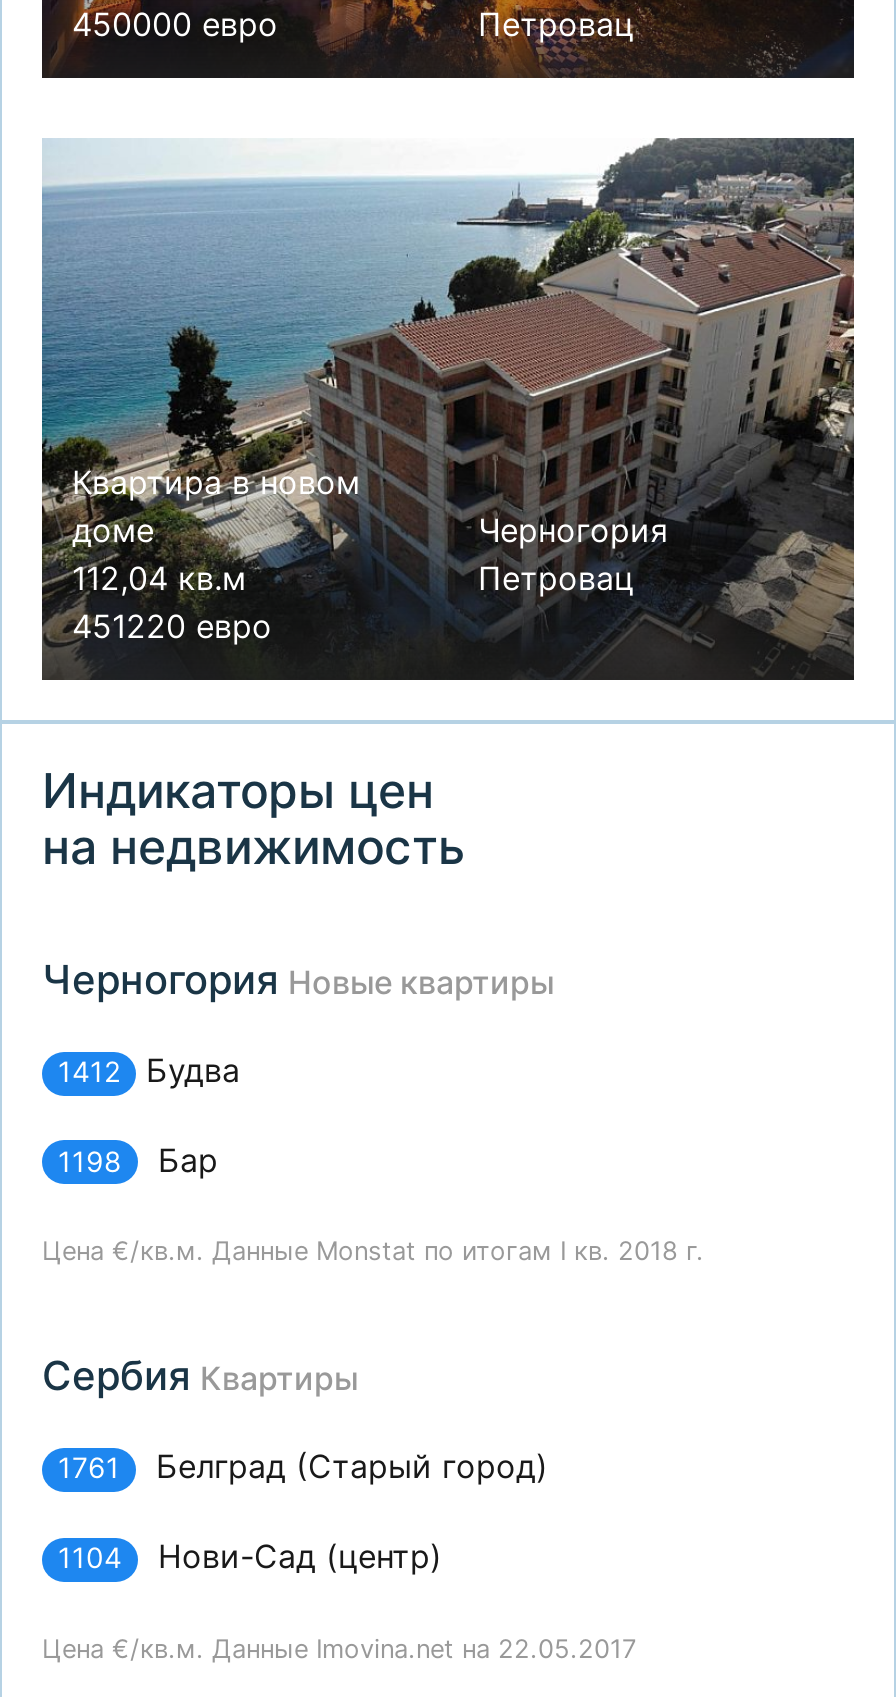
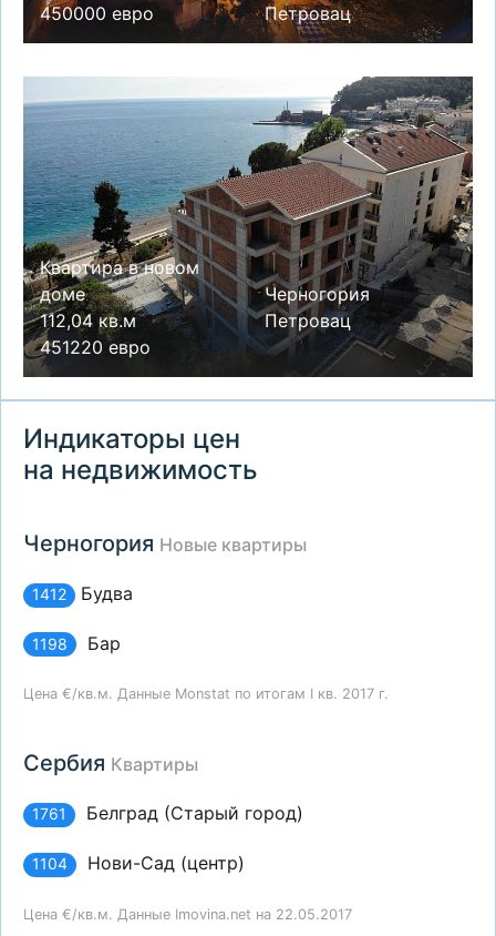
[42,1236,704,1266] Цена €/кв.м. Данные Monstat по итогам I кв. 2018 г. -> [23,686,389,702] Цена €/кв.м. Данные Monstat по итогам I кв. 2017 г.

